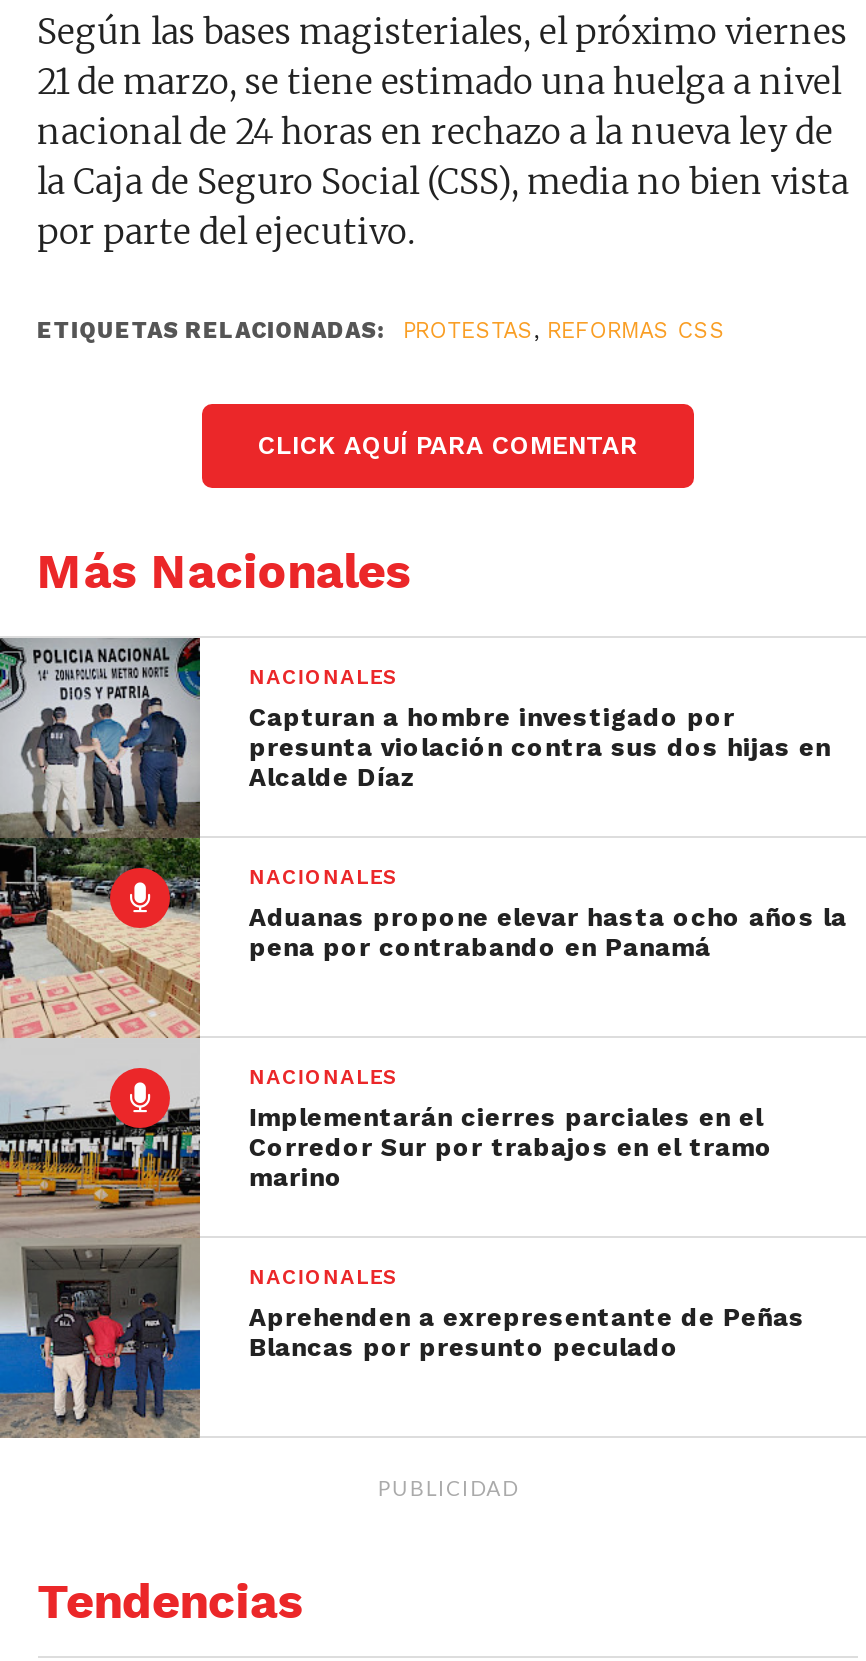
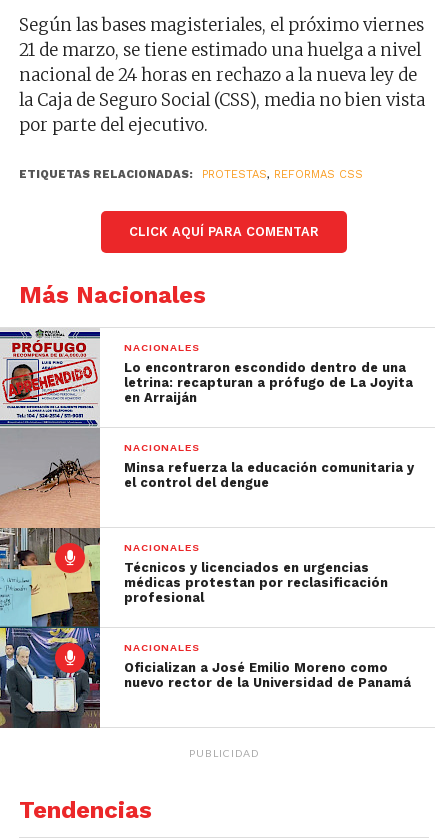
[6,636,831,1440] [image] | Capturan a hombre investigado por | presunta violación contra sus dos hijas en | Alcalde Díaz -> [3,328,413,729] [image] | Lo encontraron escondido dentro de una | letrina: recapturan a prófugo de La Joyita | en Arraiján
[249,902,847,962] Aduanas propone elevar hasta ocho años la | pena por contrabando en Panamá -> [124,460,414,490] Minsa refuerza la educación comunitaria y | el control del dengue
[249,1102,773,1192] Implementarán cierres parciales en el | Corredor Sur por trabajos en el tramo | marino -> [124,560,388,605] Técnicos y licenciados en urgencias | médicas protestan por reclasificación | profesional
[249,1302,805,1362] Aprehenden a exrepresentante de Peñas | Blancas por presunto peculado -> [124,660,411,690] Oficializan a José Emilio Moreno como | nuevo rector de la Universidad de Panamá

